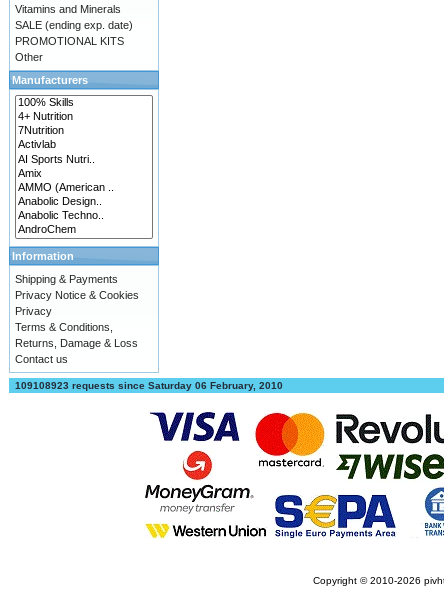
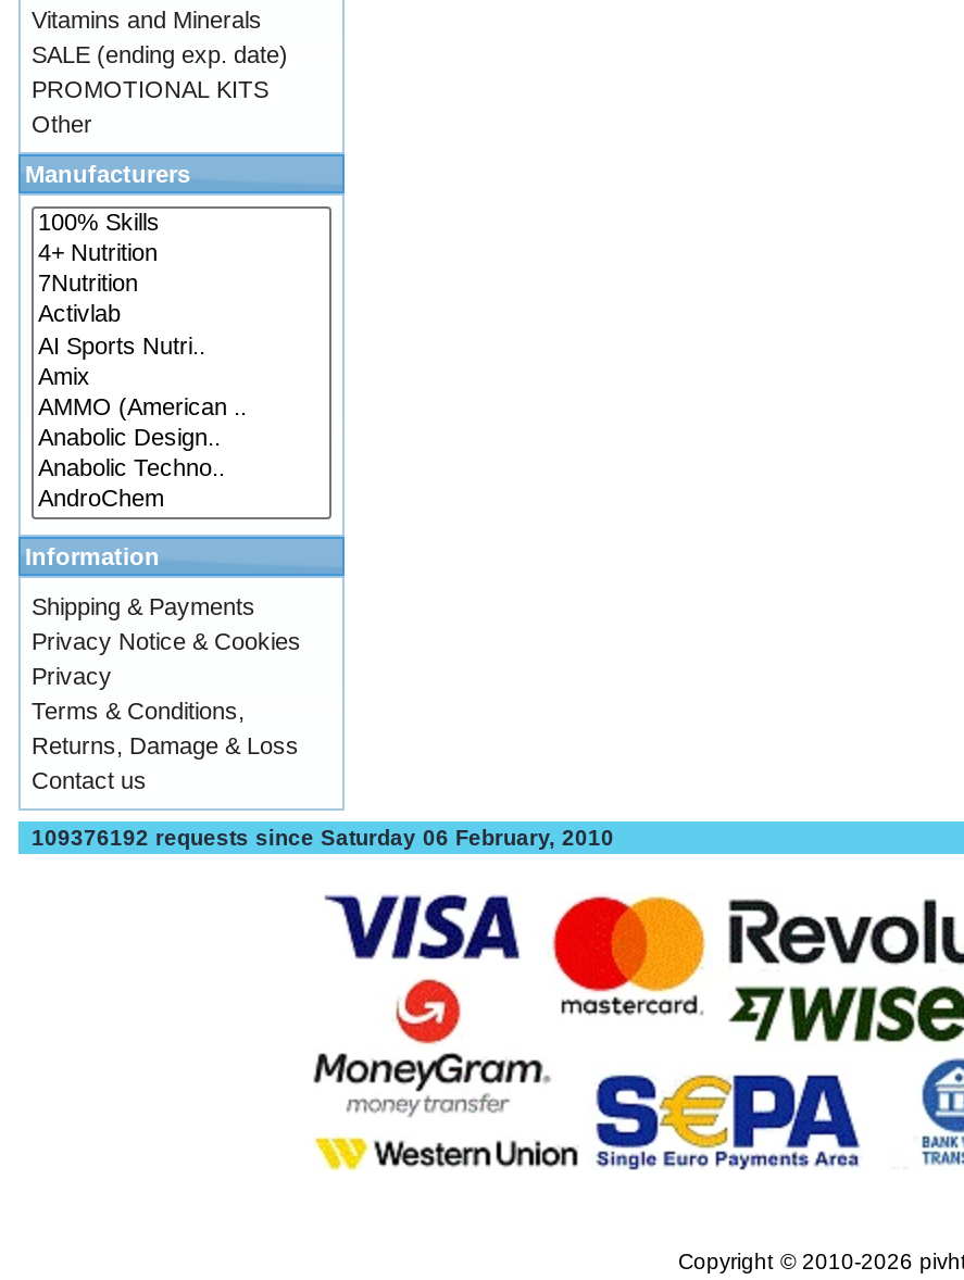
[9,380,289,391] 109108923 requests since Saturday 06 February, 2010 -> [18,825,627,849] 109376192 requests since Saturday 06 February, 2010

